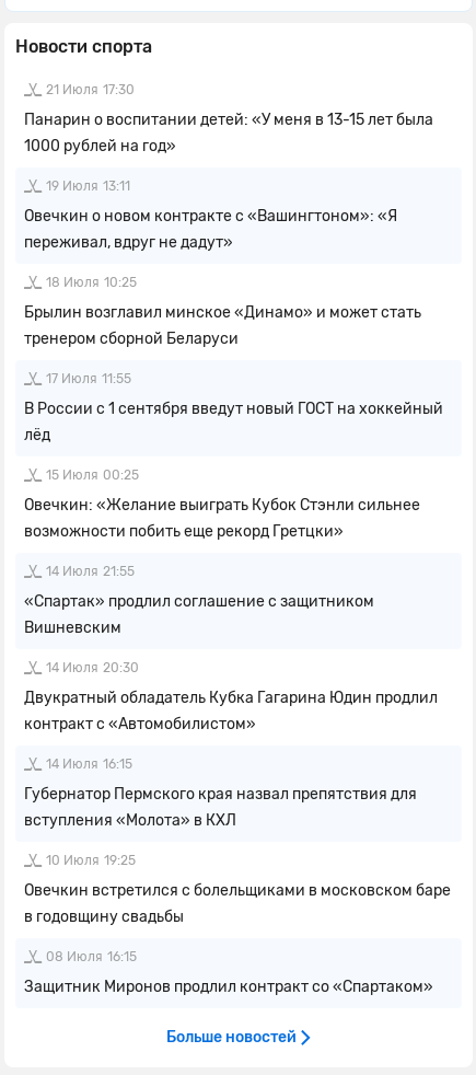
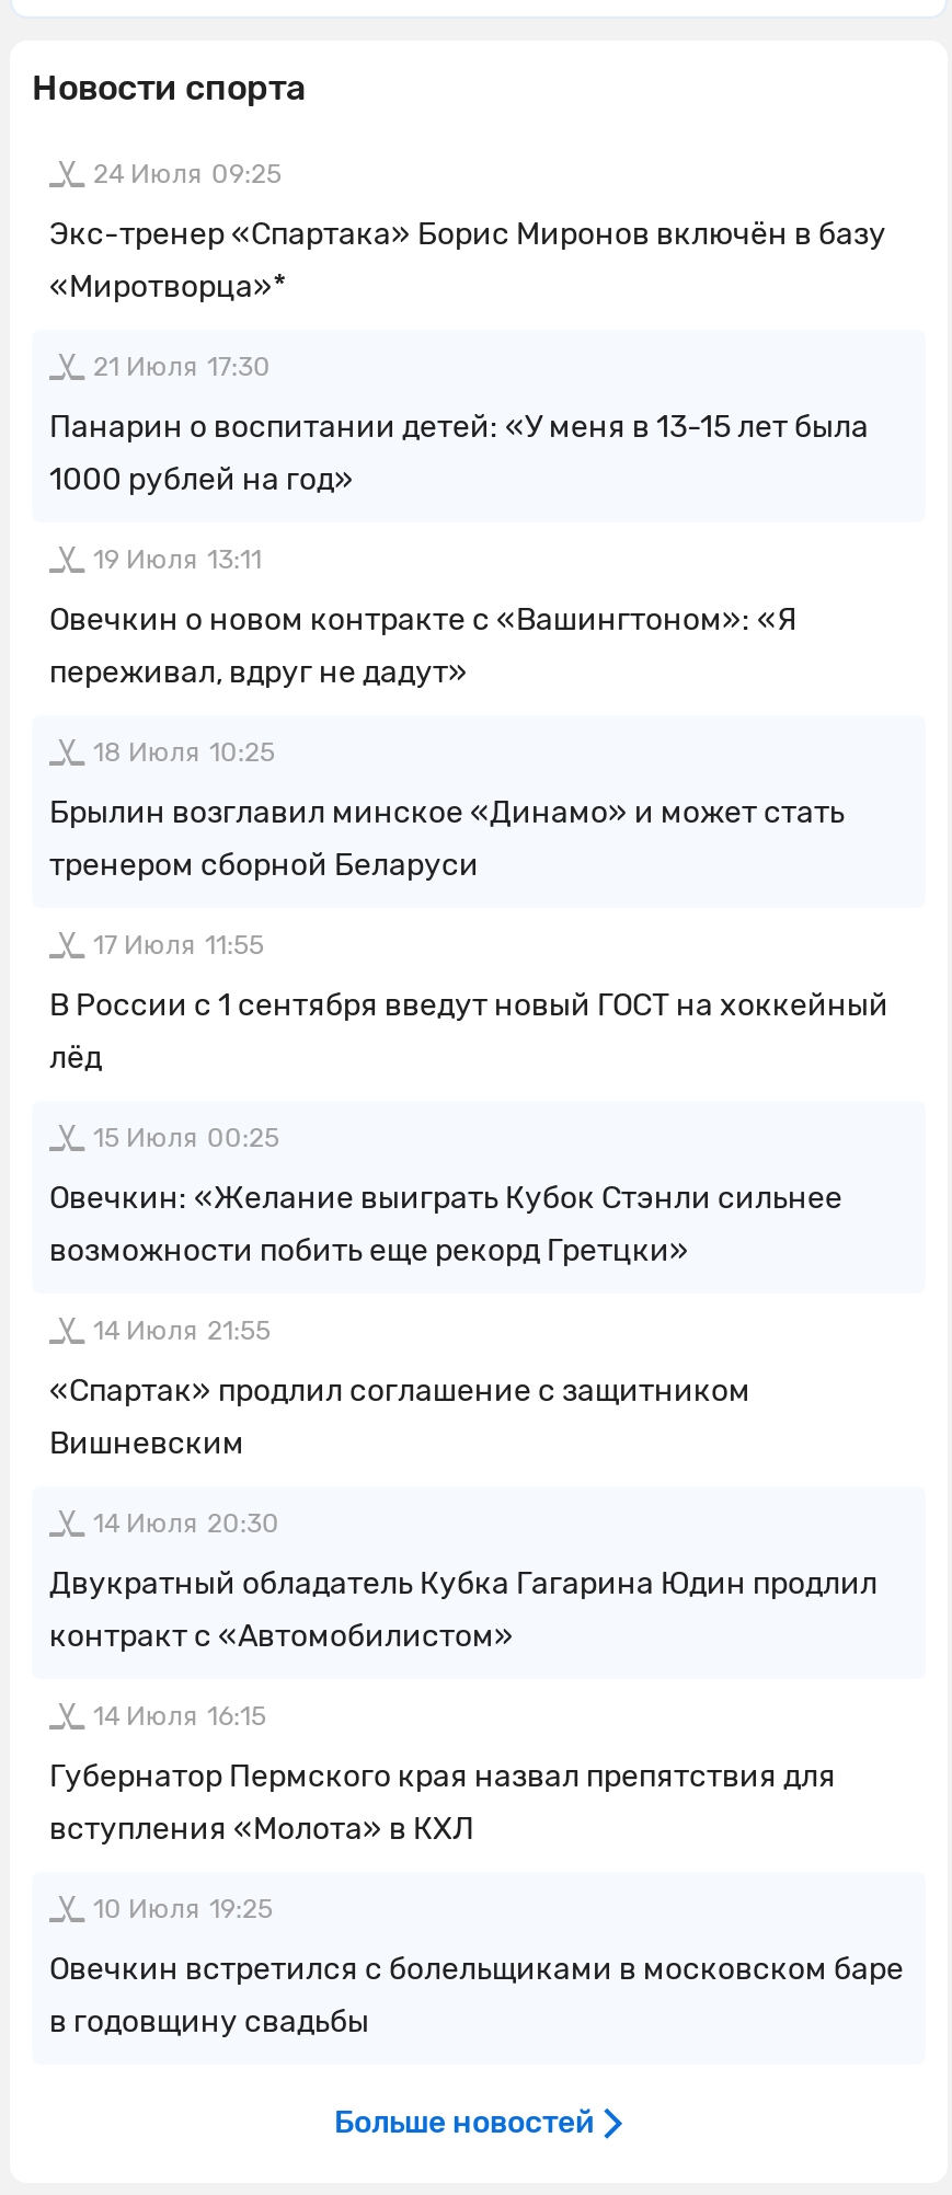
none -> [49,159,886,306] 24 Июля 09:25 | Экс-тренер «Спартака» Борис Миронов включён в базу | «Миротворца»*
moved [24,82,451,926] -> [49,352,904,2041]: 21 Июля 17:30 | Панарин о воспитании детей: «У меня в 13-15 лет была | 1000 рублей на год» | ... | Овечкин встретился с болельщиками в московском баре | в годовщину свадьбы
[24,949,433,996] 08 Июля 16:15 | Защитник Миронов продлил контракт со «Спартаком» -> none

